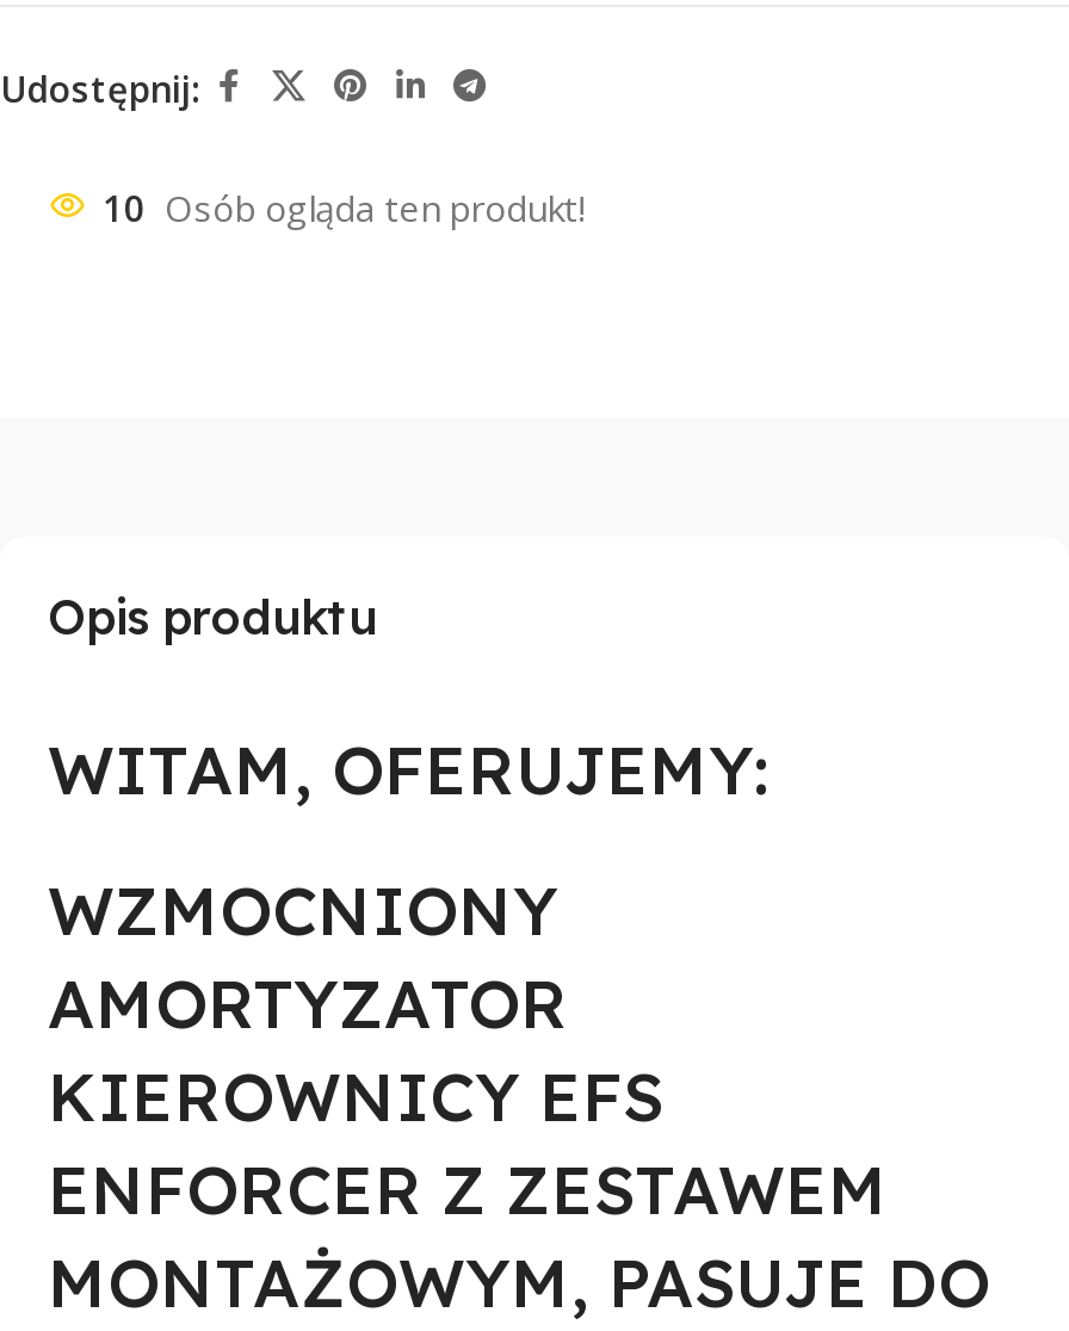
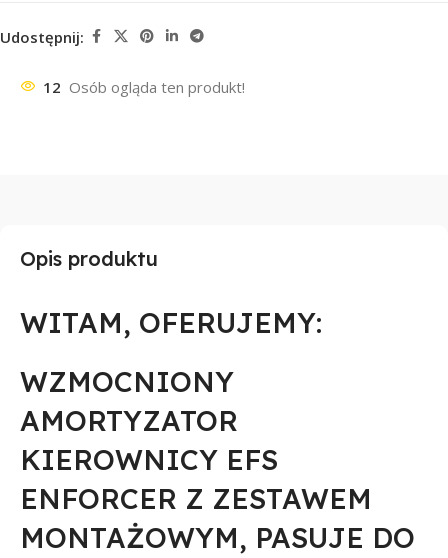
[103,184,585,231] 10 Osób ogląda ten produkt! -> [43,77,245,97] 12 Osób ogląda ten produkt!

